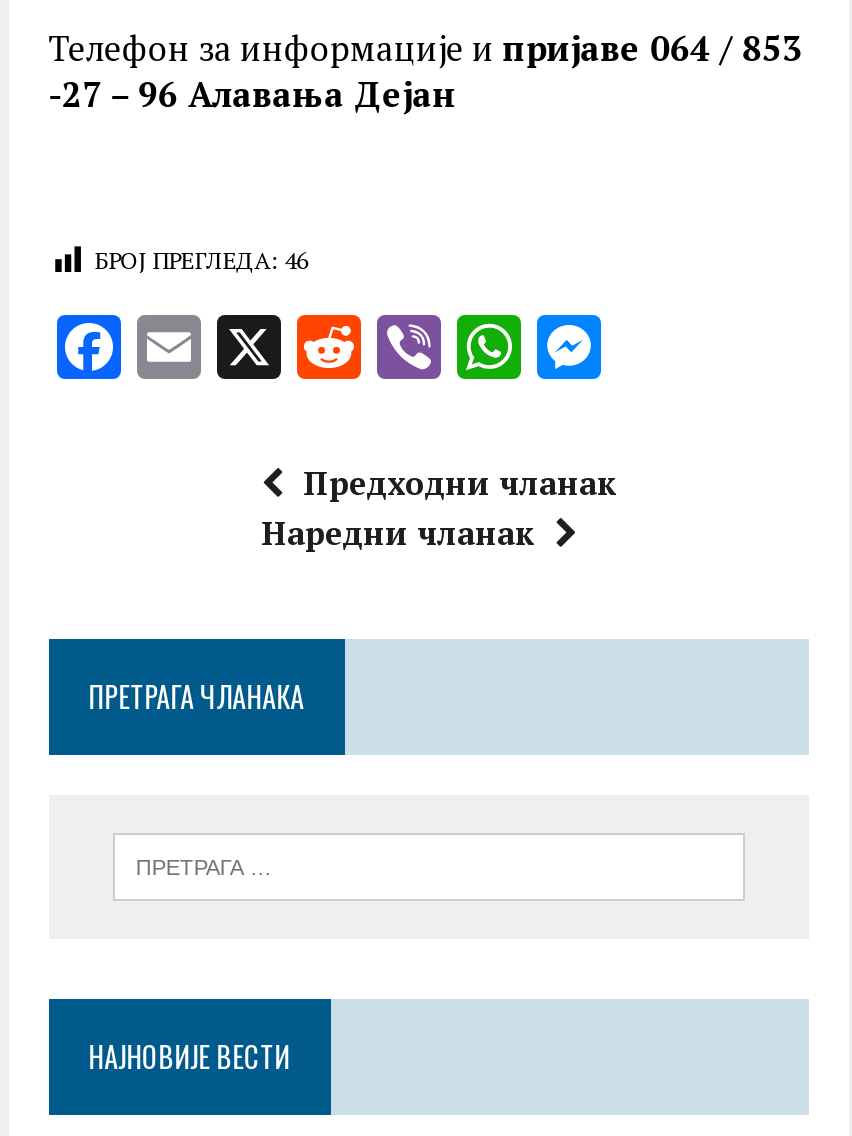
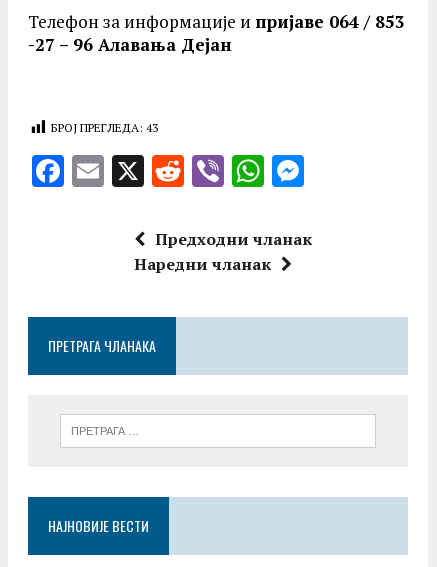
[94,245,308,275] БРОЈ ПРЕГЛЕДА: 46 -> [51,120,158,135] БРОЈ ПРЕГЛЕДА: 43

